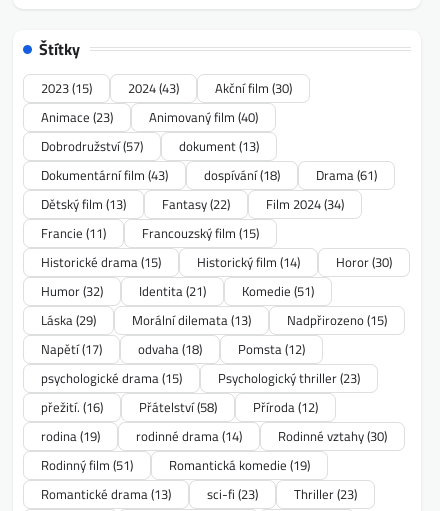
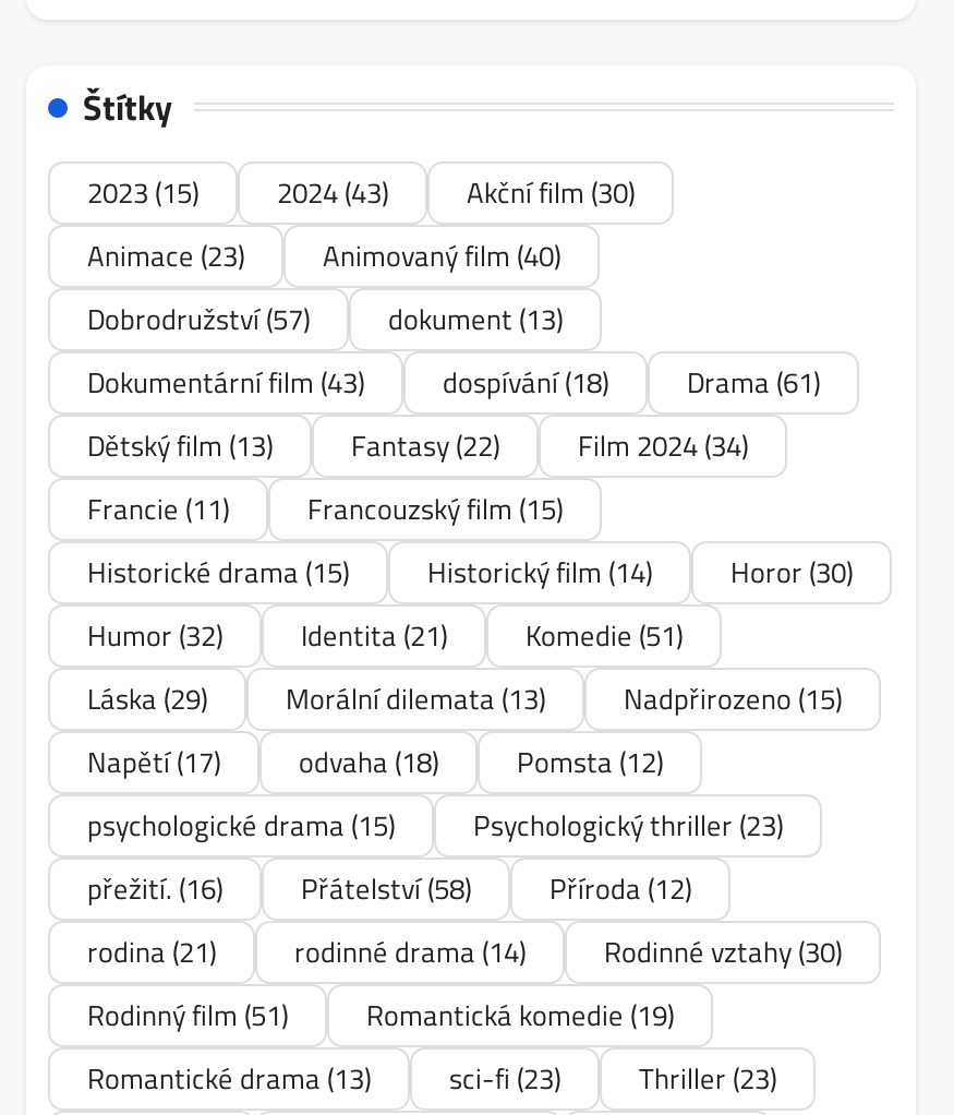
[41,426,387,446] rodina (19) rodinné drama (14) Rodinné vztahy (30) -> [87,929,842,972] rodina (21) rodinné drama (14) Rodinné vztahy (30)

